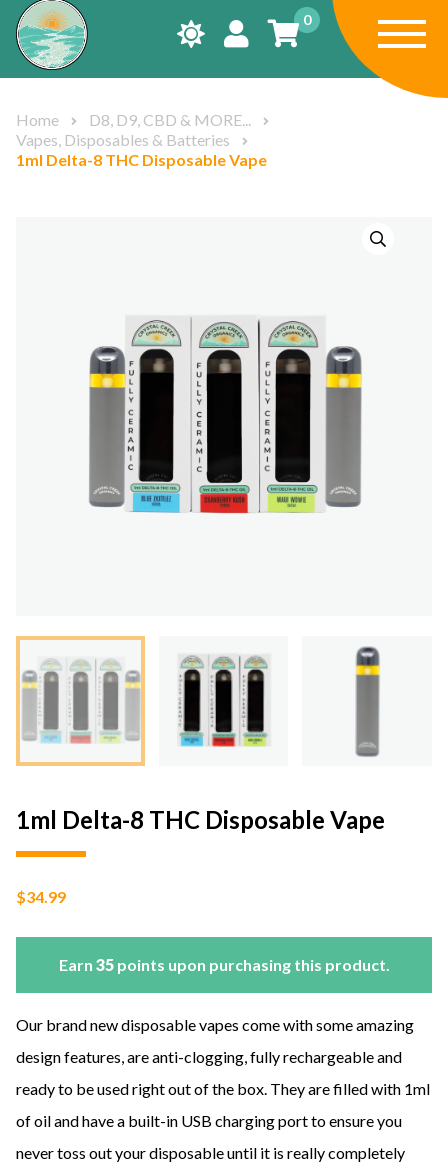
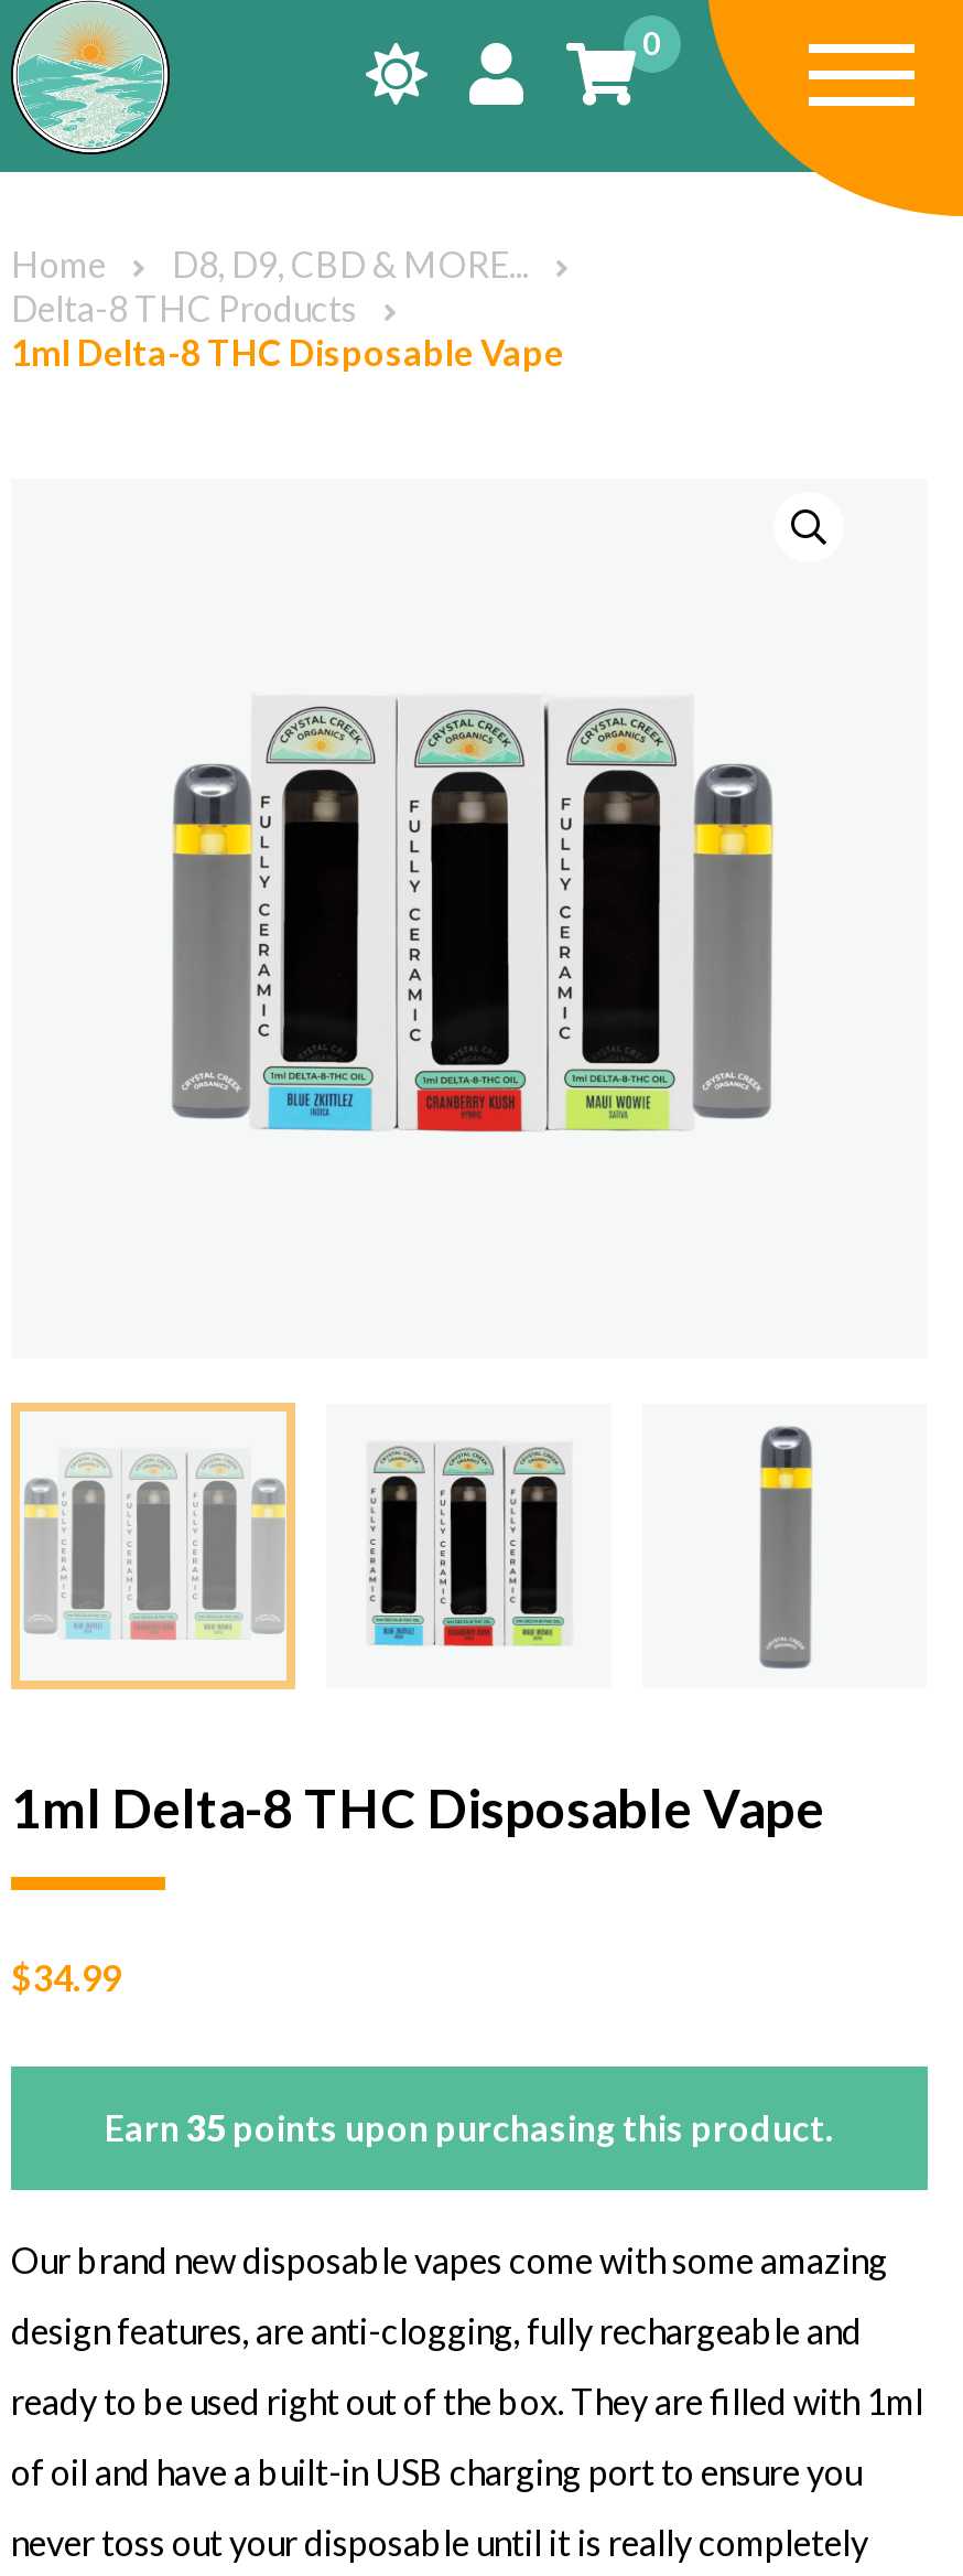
[16,130,230,149] Vapes, Disposables & Batteries -> [11,287,357,329] Delta-8 THC Products

